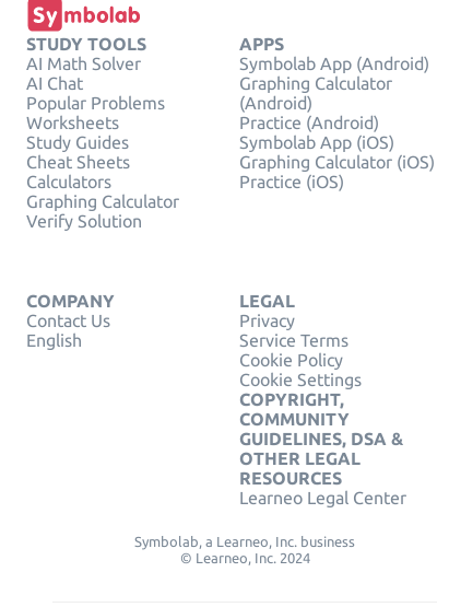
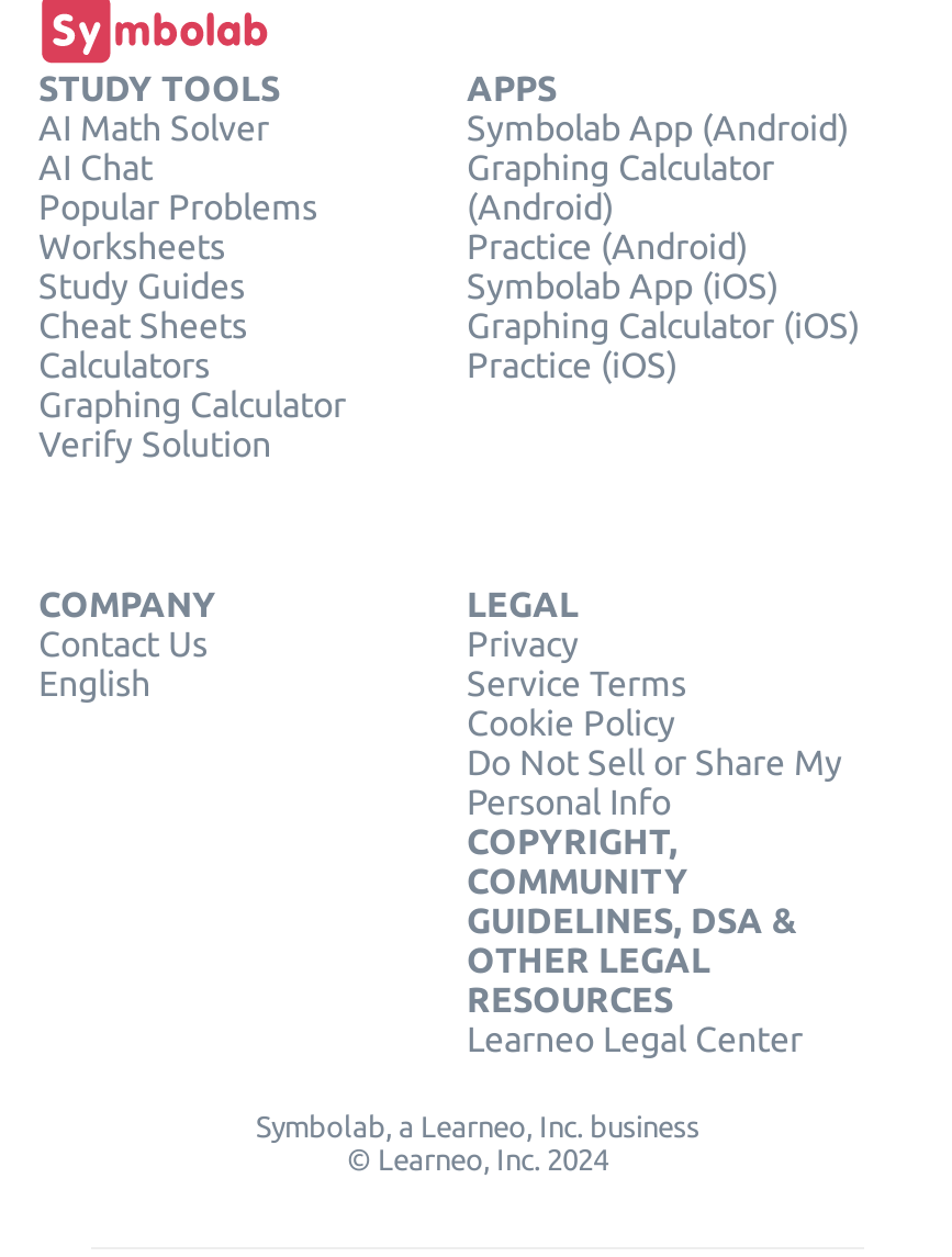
[239,370,362,390] Cookie Settings -> [467,743,842,822] Do Not Sell or Share My | Personal Info

